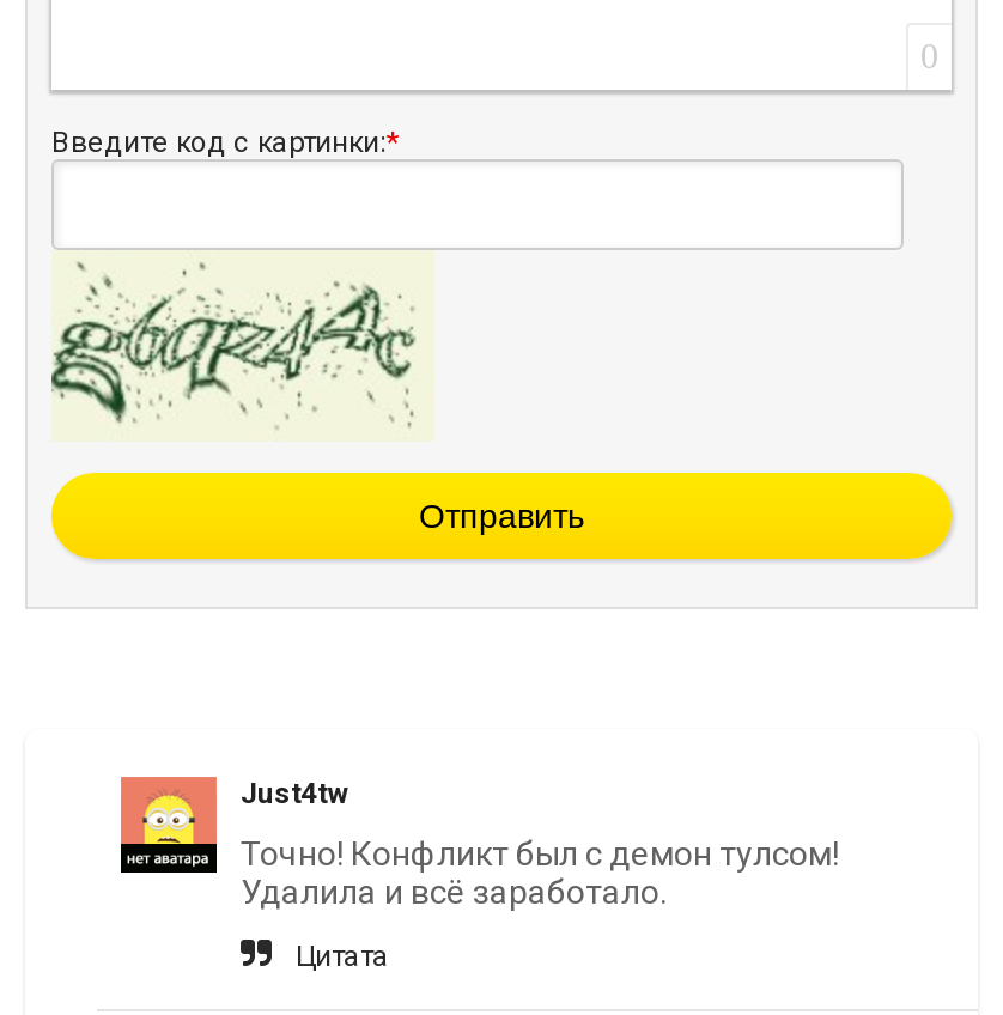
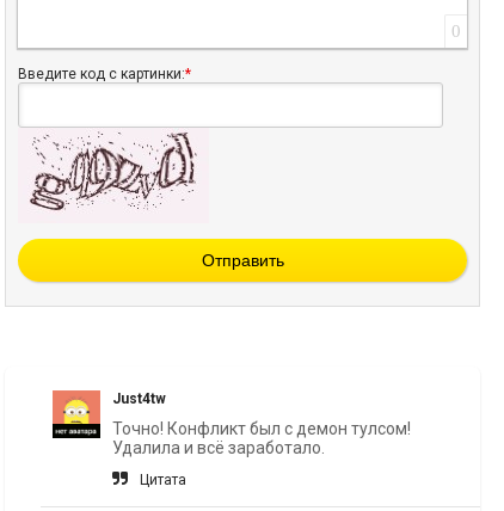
[49,260,418,432] [image] -> [18,131,199,215] [image]

